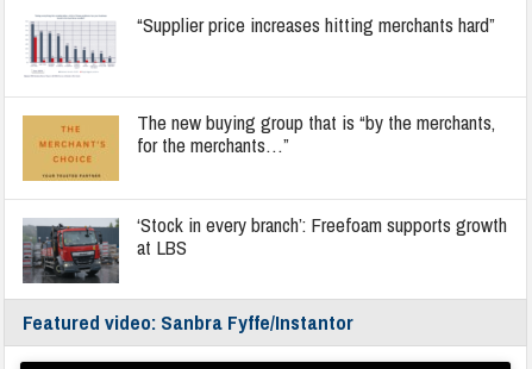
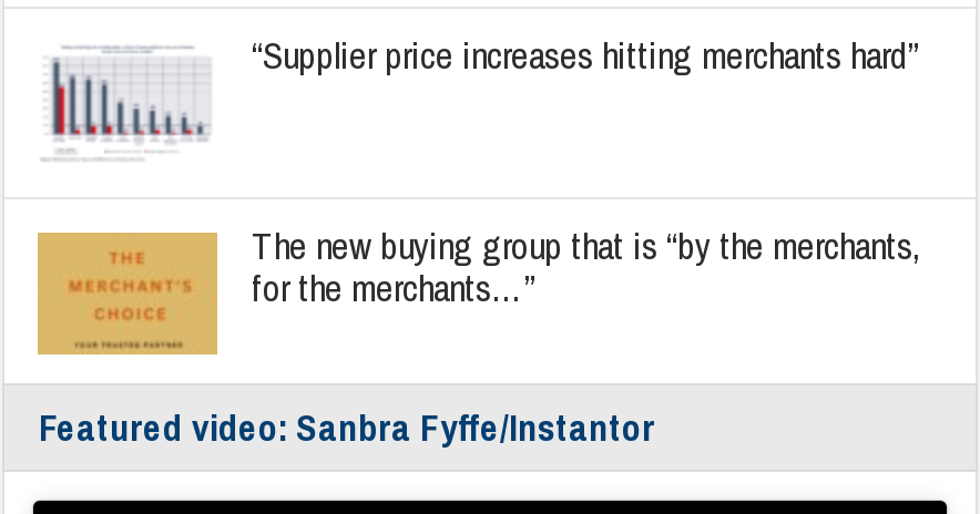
[21,211,508,284] [image] | ‘Stock in every branch’: Freefoam supports growth | at LBS -> none

